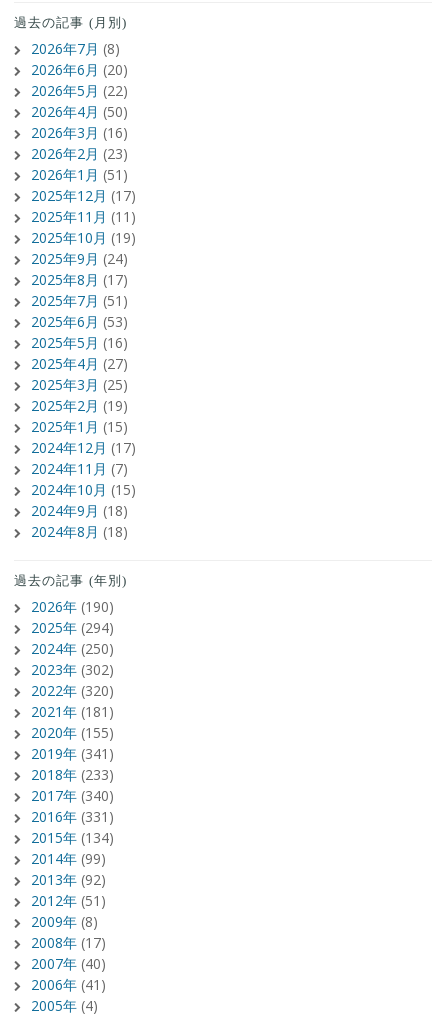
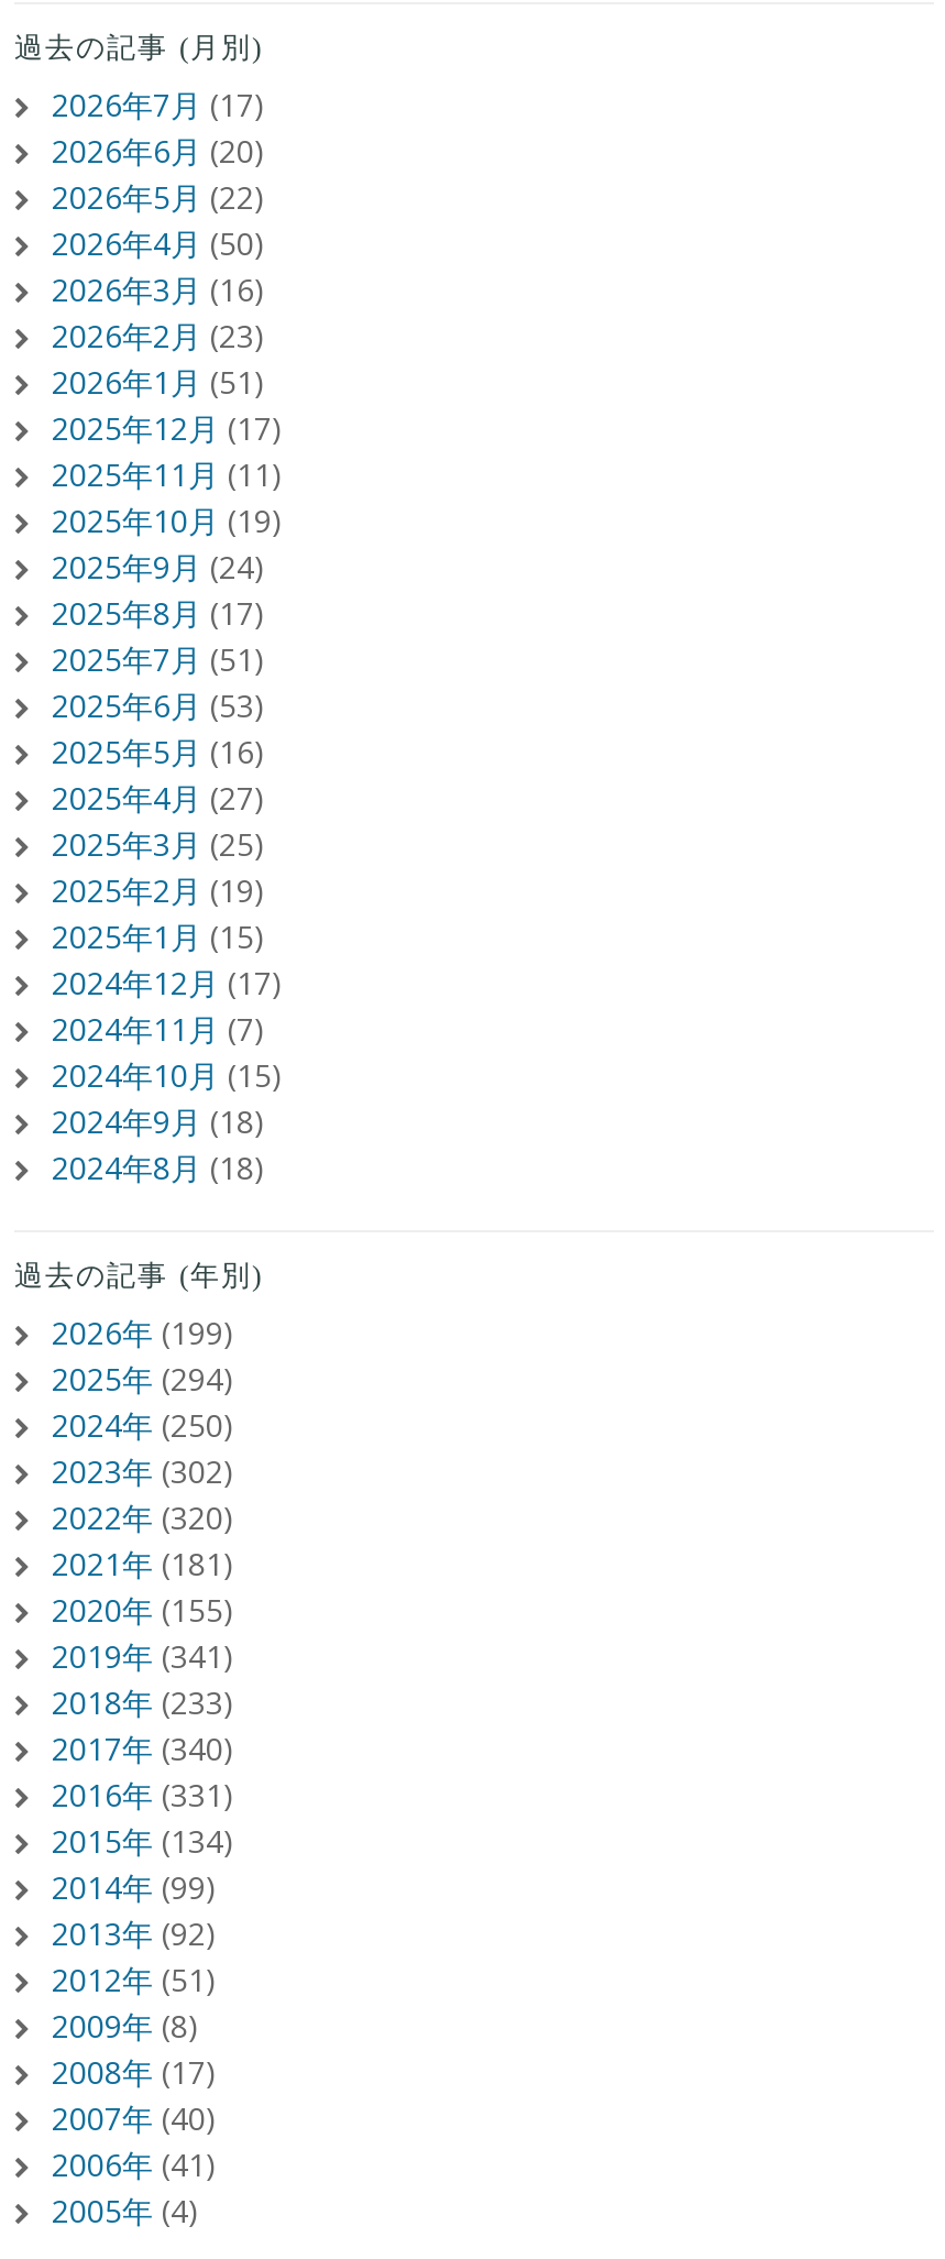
[31,39,120,58] 2026年7月(8) -> [52,83,265,125] 2026年7月(17)
[31,597,114,616] 2026年(190) -> [52,1311,234,1353] 2026年(199)

